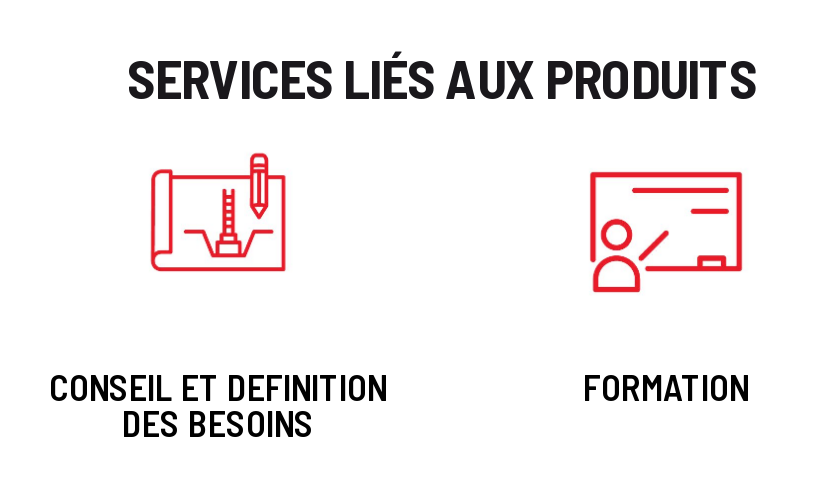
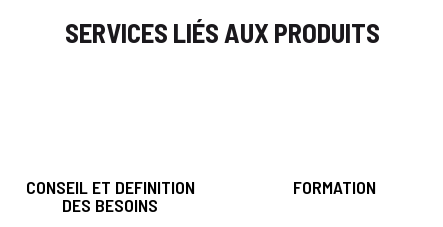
[148,151,288,273] [image] -> none
[588,169,744,295] [image] -> none

